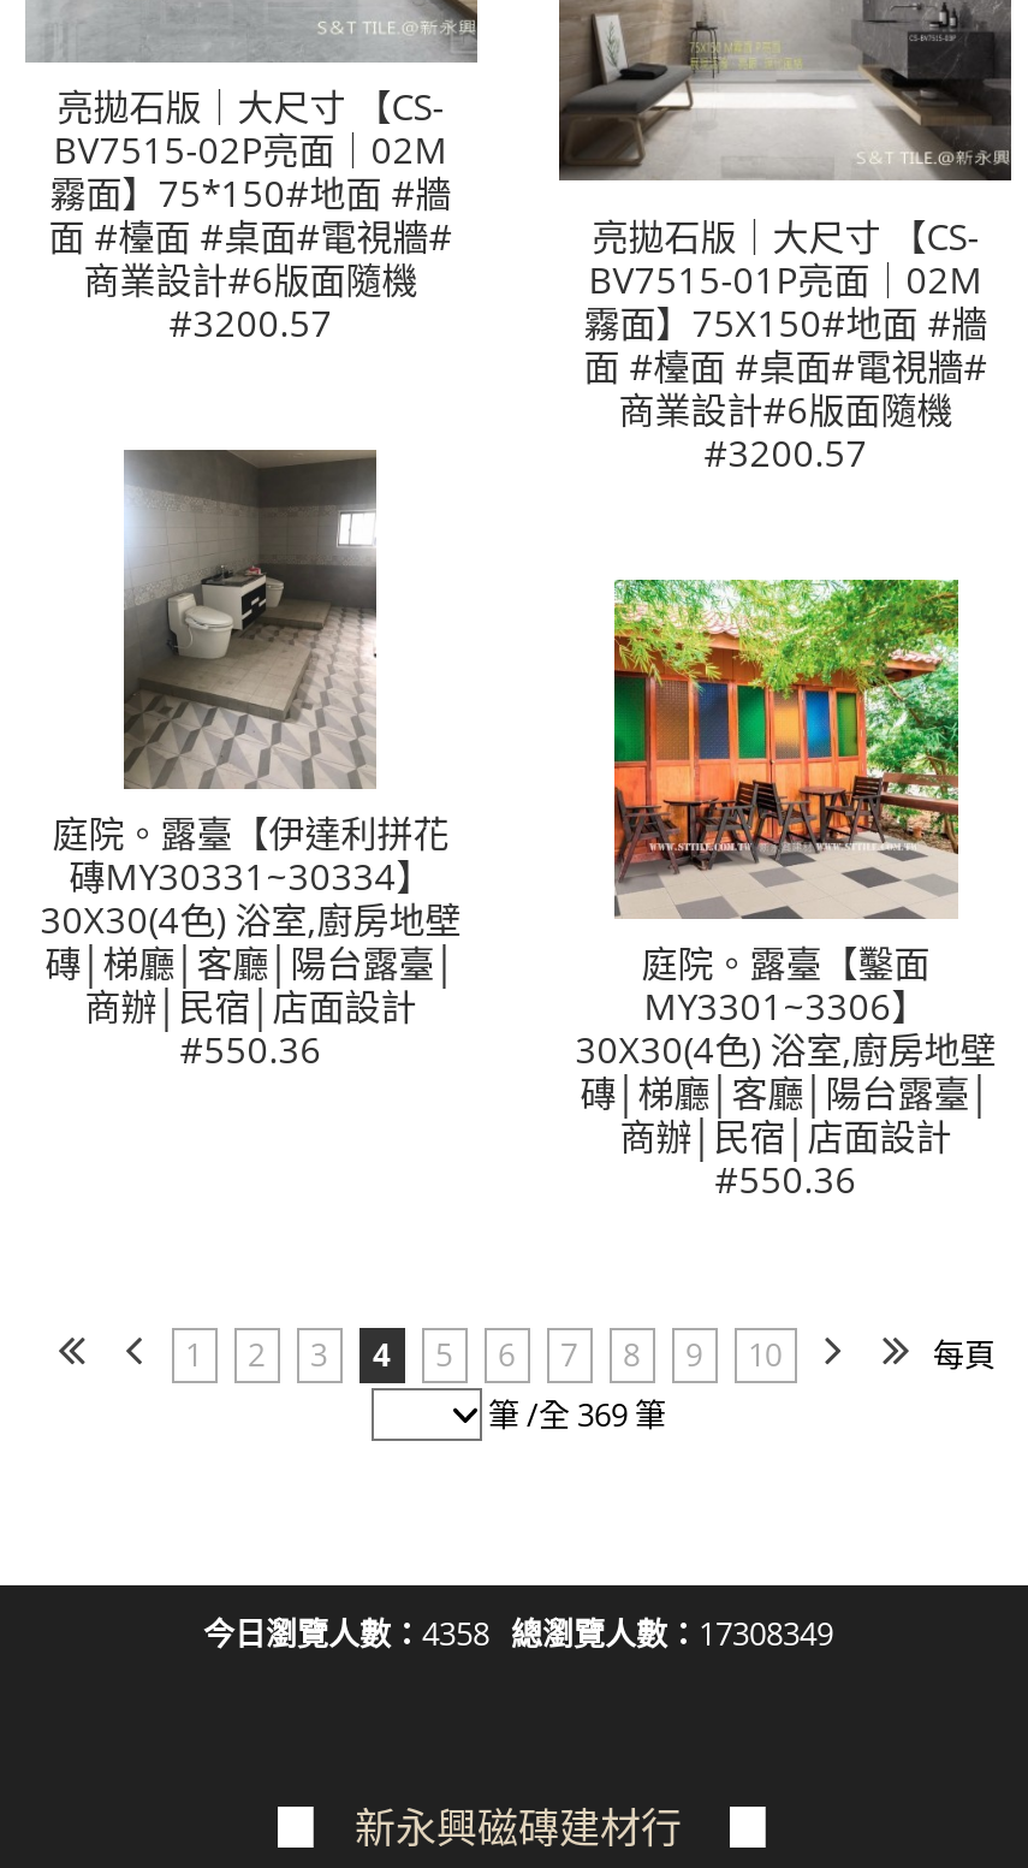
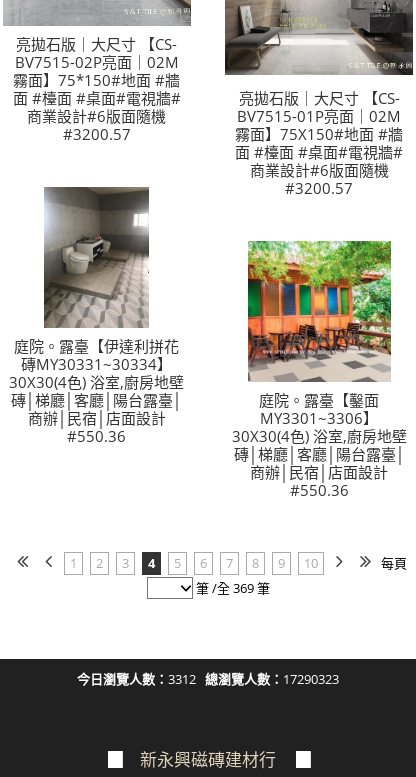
[203,1611,833,1655] 今日瀏覽人數：4358總瀏覽人數：17308349 -> [77,670,339,688] 今日瀏覽人數：3312總瀏覽人數：17290323

